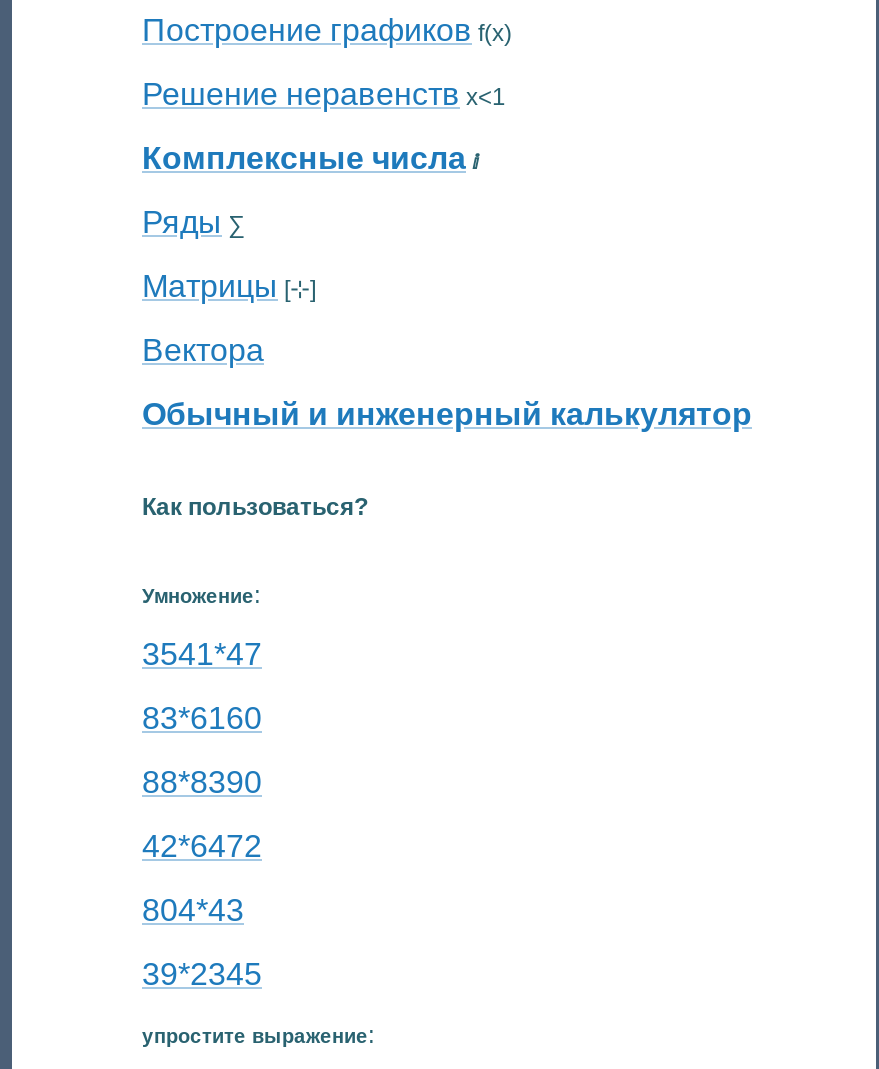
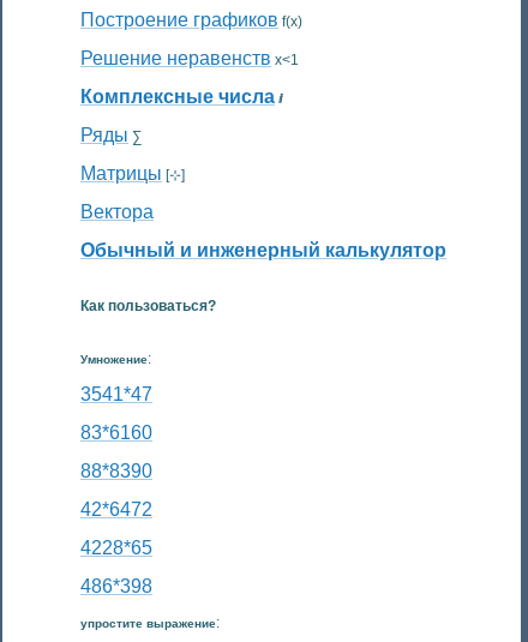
[142,893,244,927] 804*43 -> [80,538,152,558] 4228*65
[142,957,262,991] 39*2345 -> [80,576,152,596] 486*398

